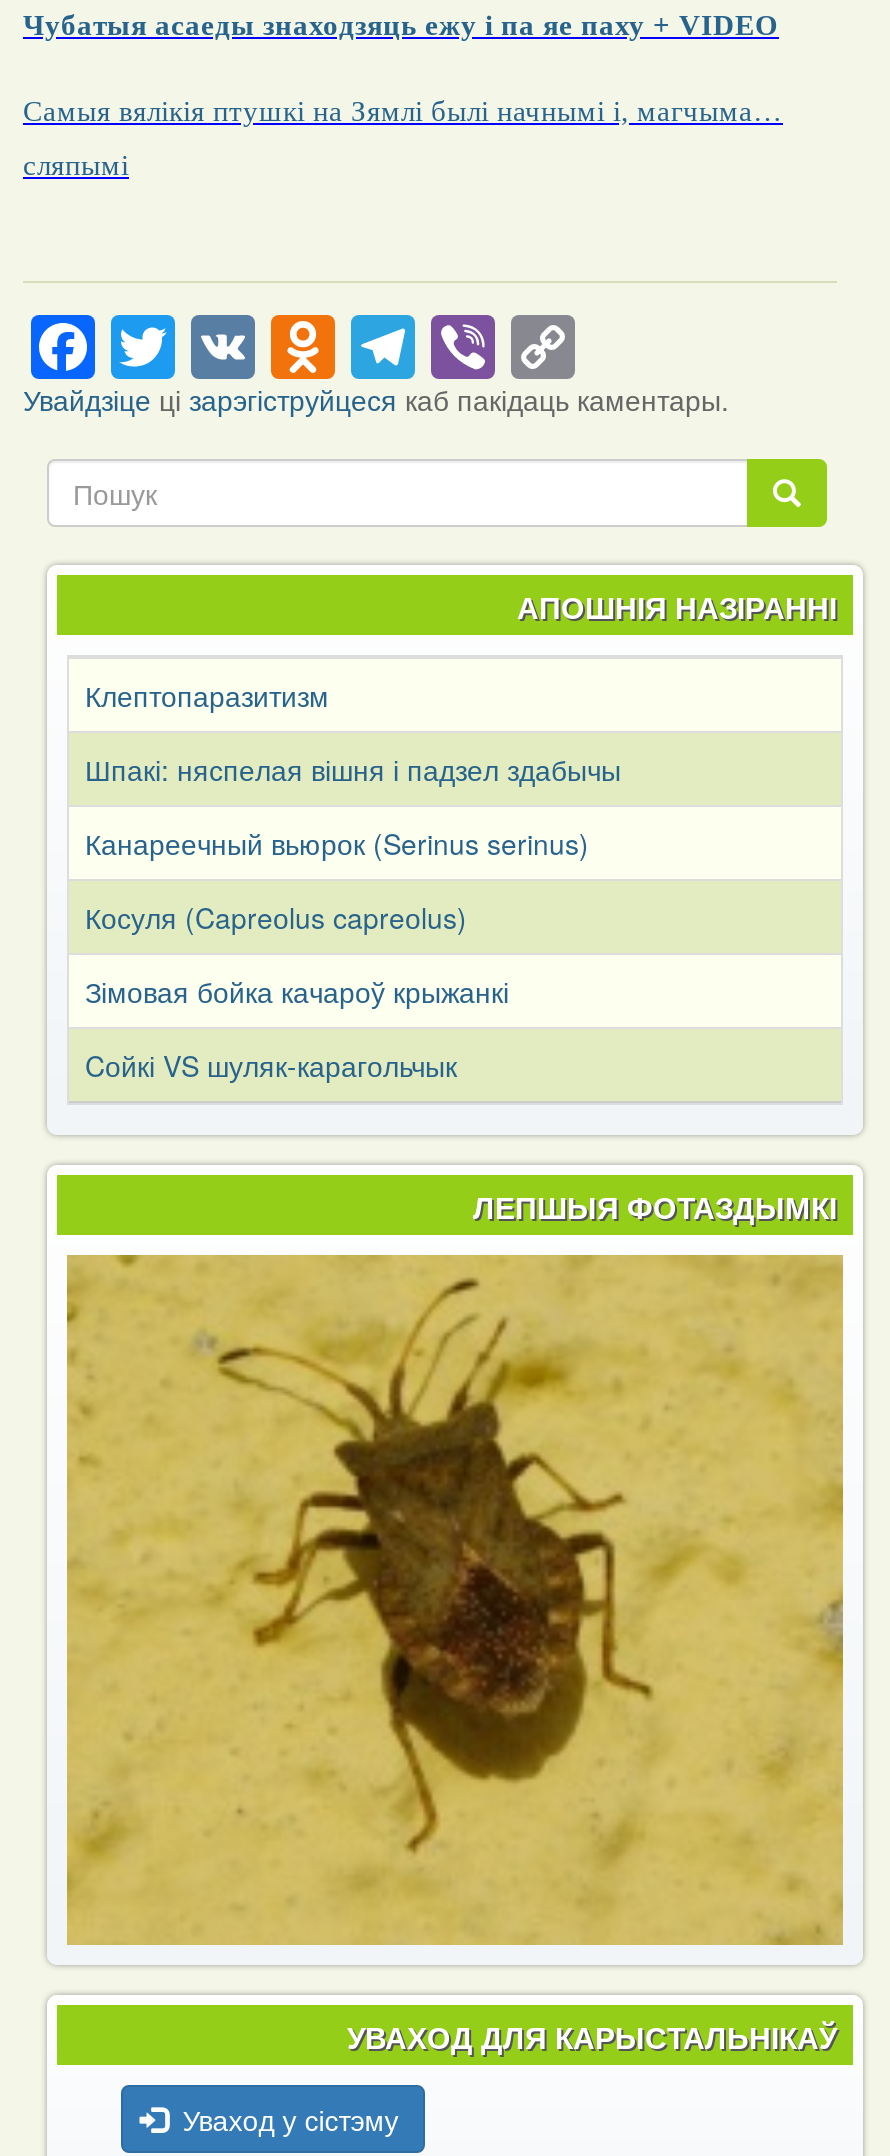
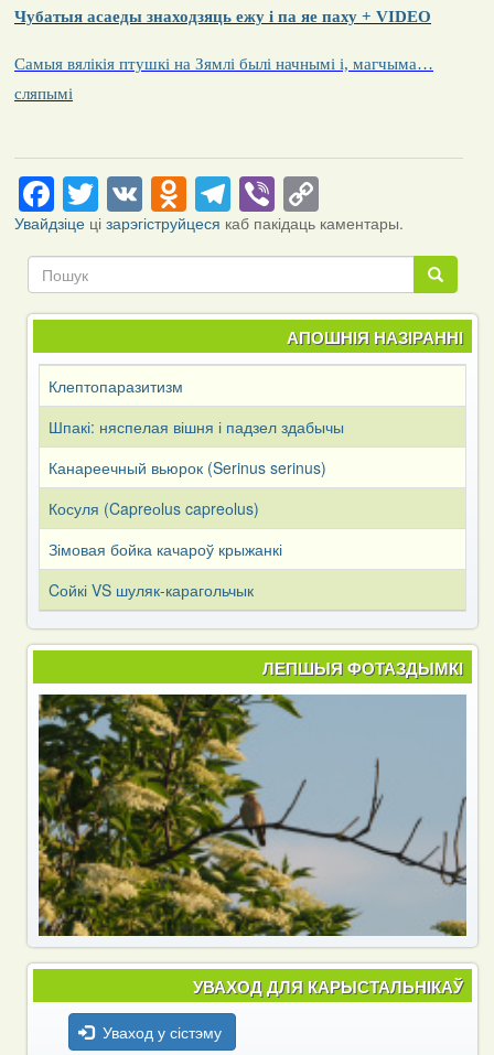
[65,1253,845,1947] [image] -> [37,693,468,937] [image]

